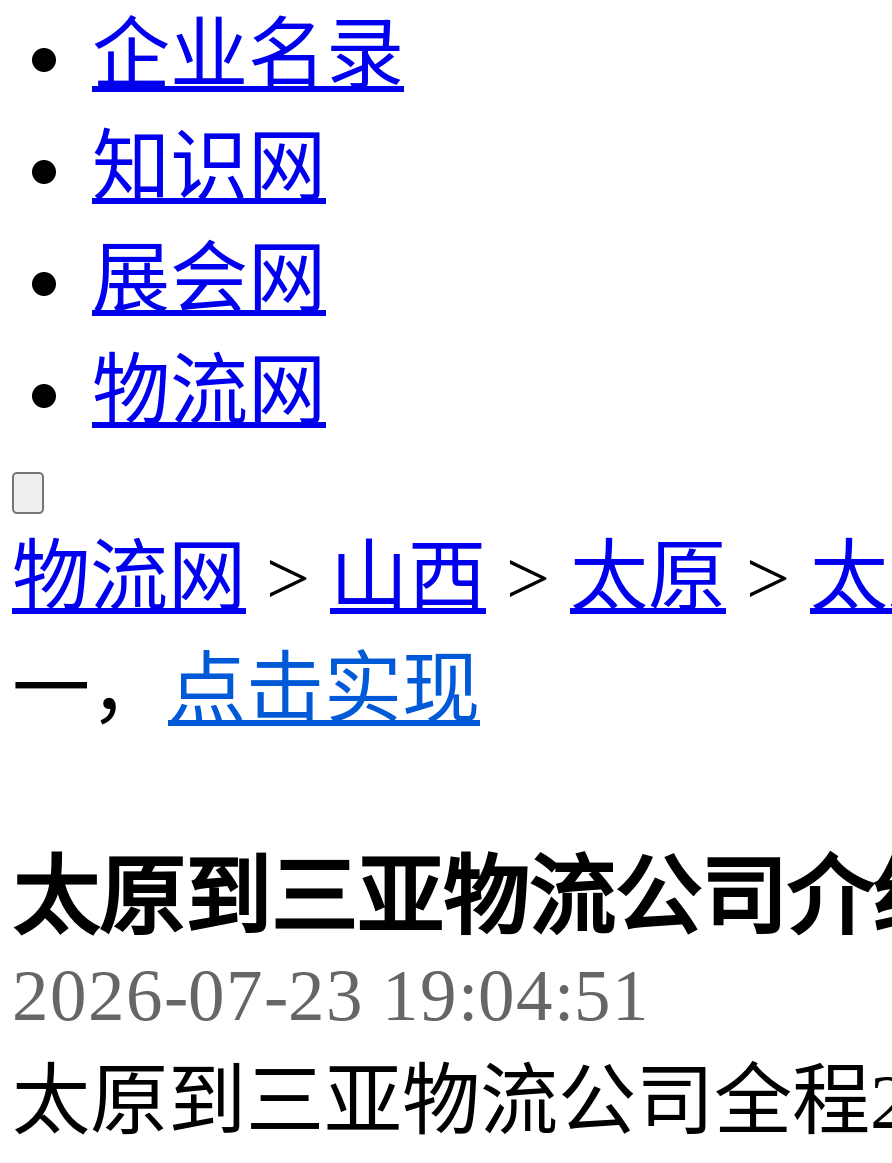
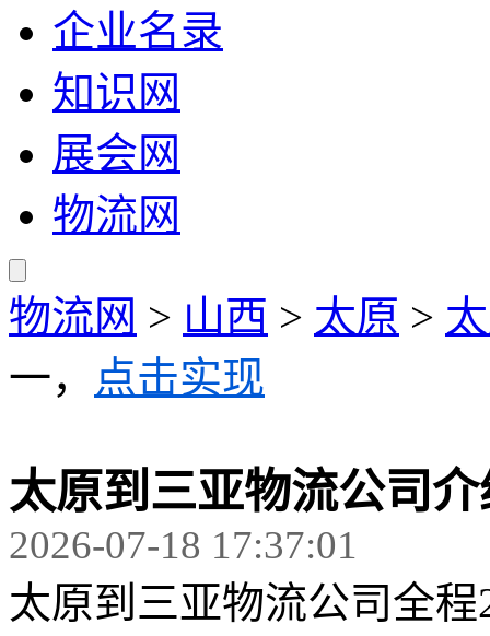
[12,954,650,1036] 2026-07-23 19:04:51 -> [9,523,358,567] 2026-07-18 17:37:01

